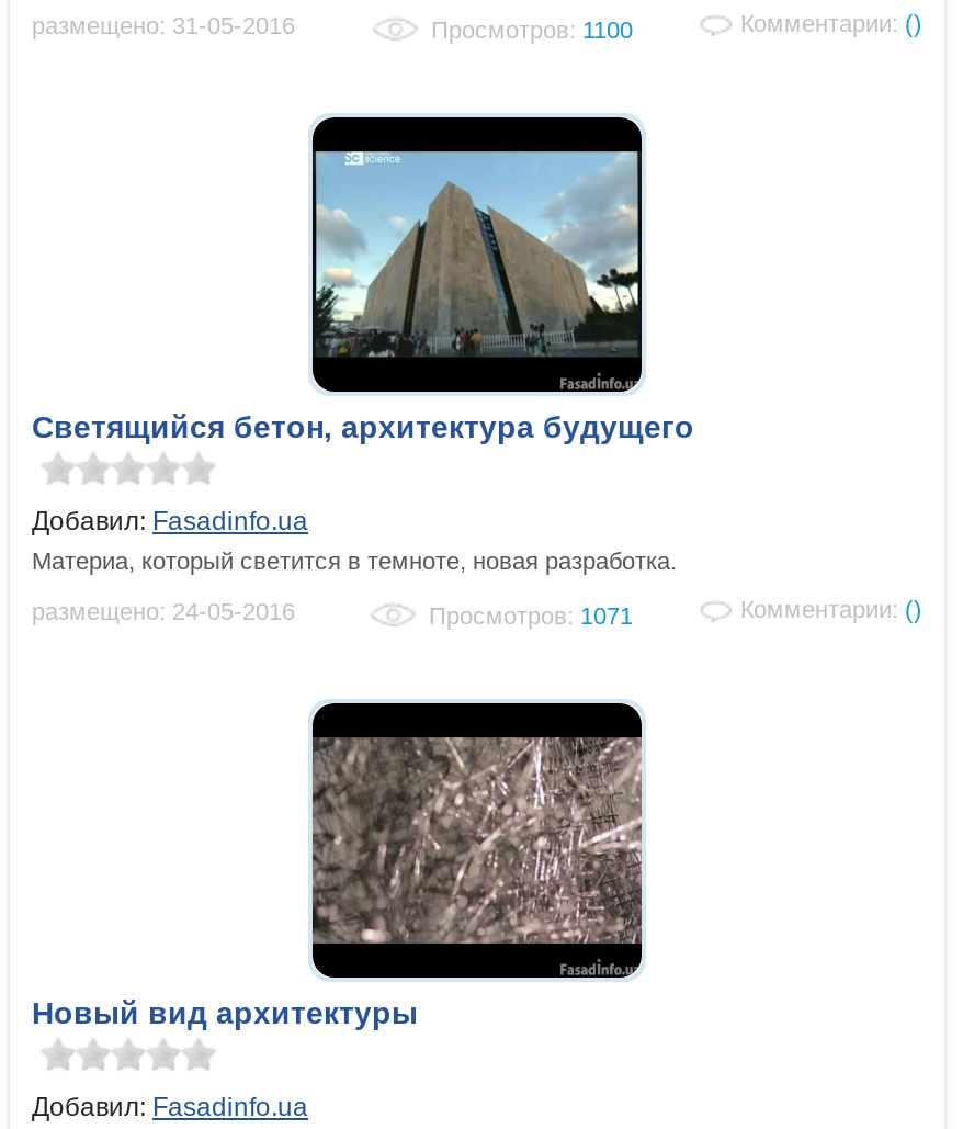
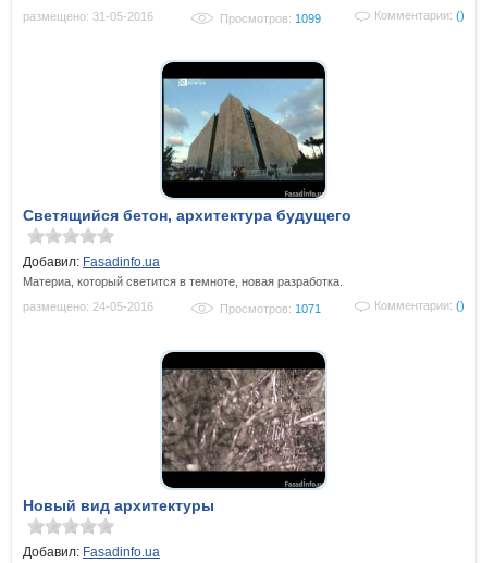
[431,17,633,43] Просмотров: 1100 -> [220,12,321,25] Просмотров: 1099

